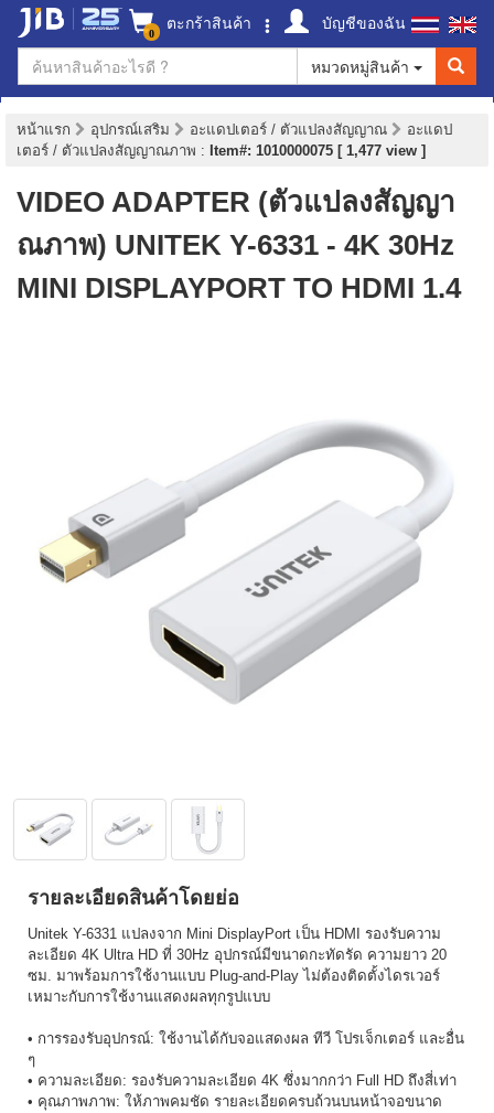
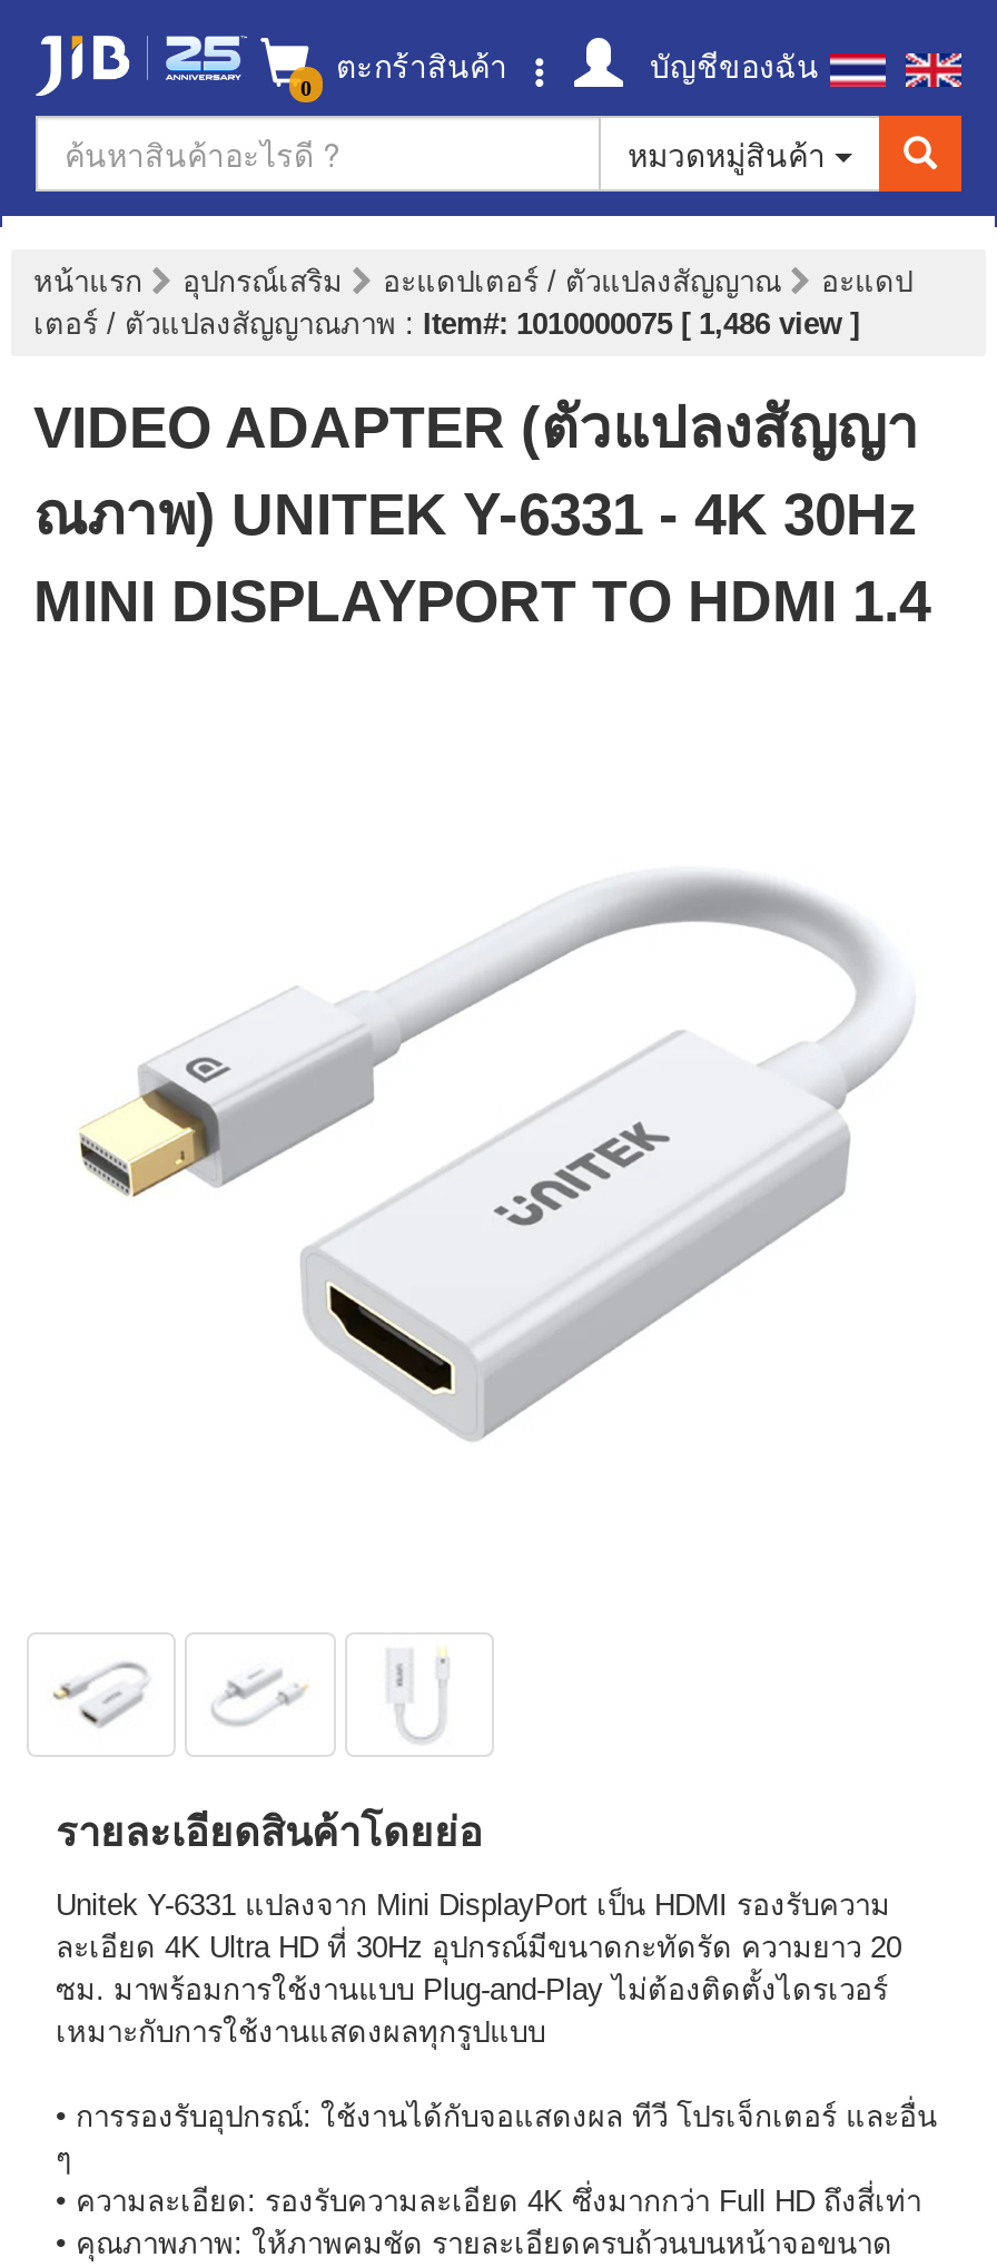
[17,142,426,159] เตอร์ / ตัวแปลงสัญญาณภาพ: Item#: 1010000075 [ 1,477 view ] -> [33,307,859,341] เตอร์ / ตัวแปลงสัญญาณภาพ: Item#: 1010000075 [ 1,486 view ]

